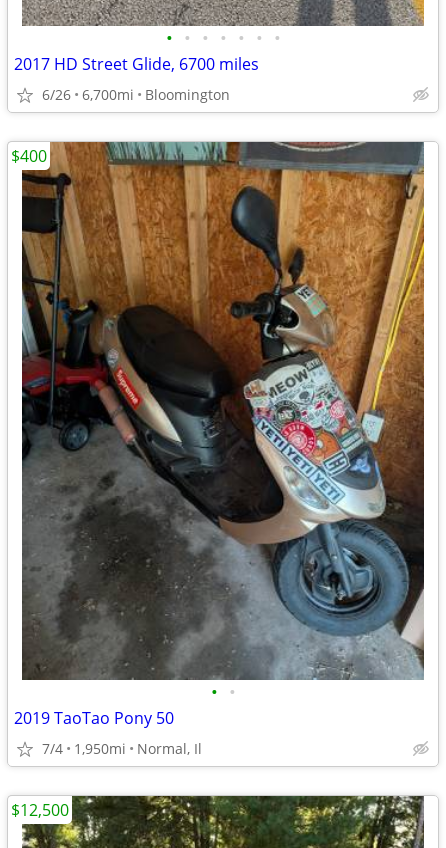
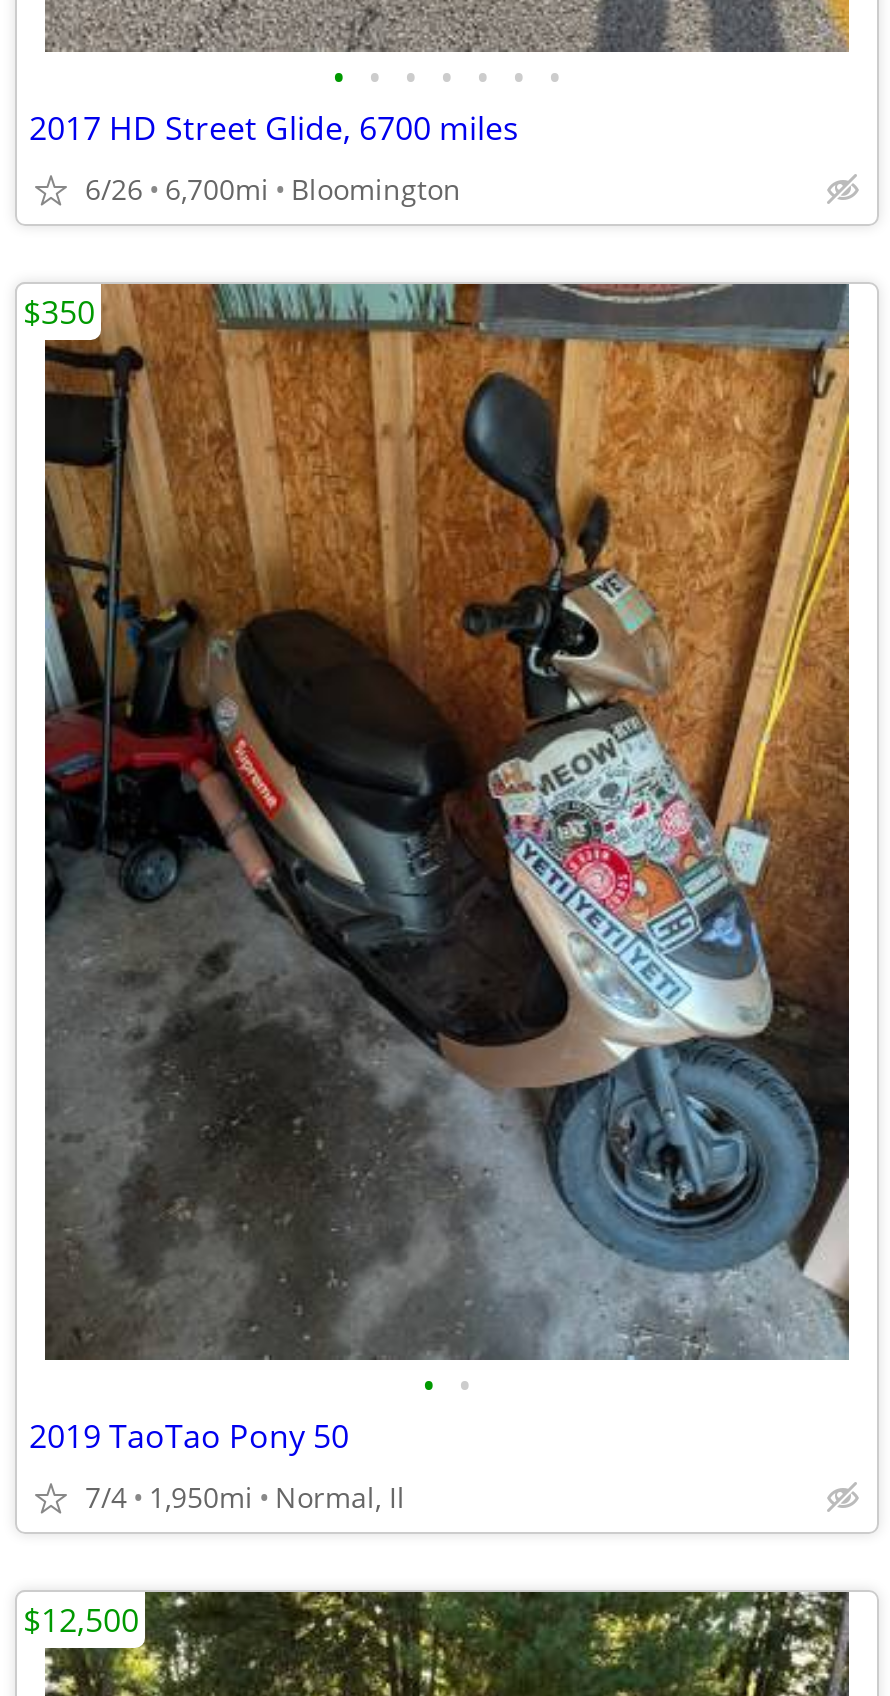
[11,145,47,167] $400 -> [23,290,95,334] $350

